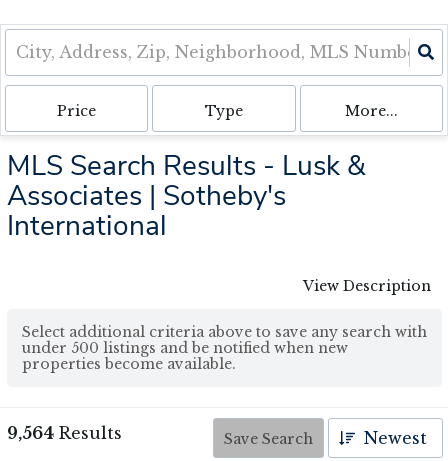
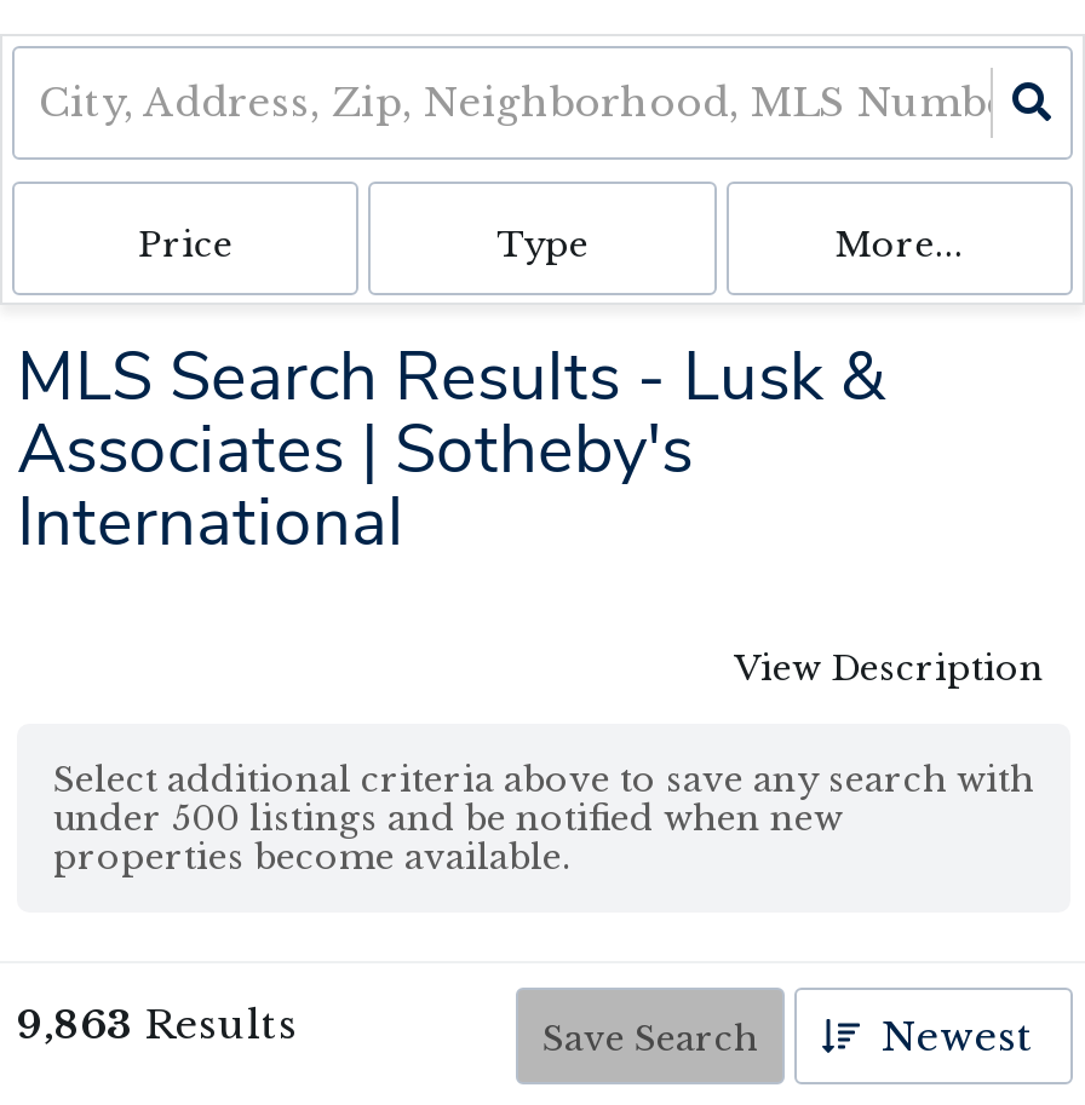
[7,423,122,443] 9,564 Results -> [17,1000,298,1048] 9,863 Results

